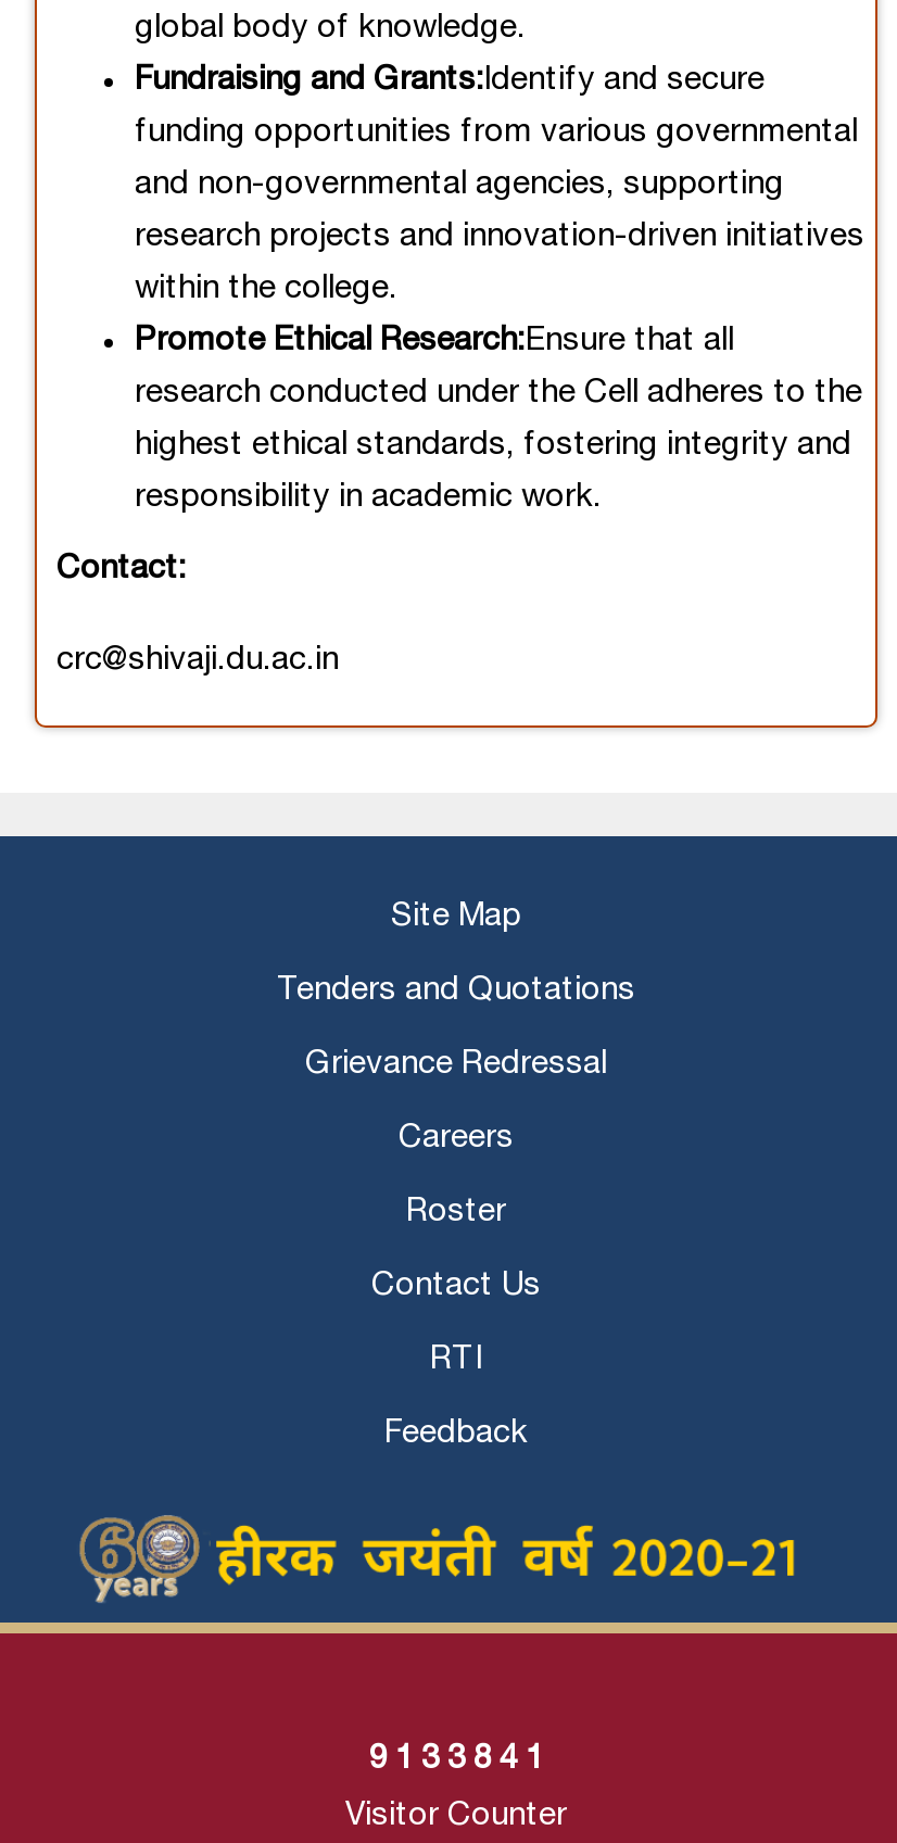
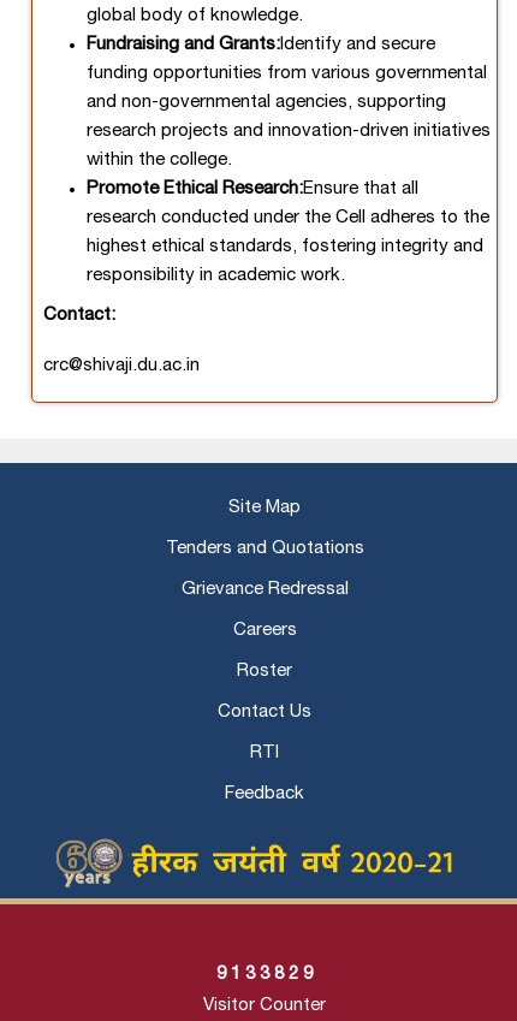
[369,1743,543,1774] 9 1 3 3 8 4 1 -> [216,965,313,982] 9 1 3 3 8 2 9

